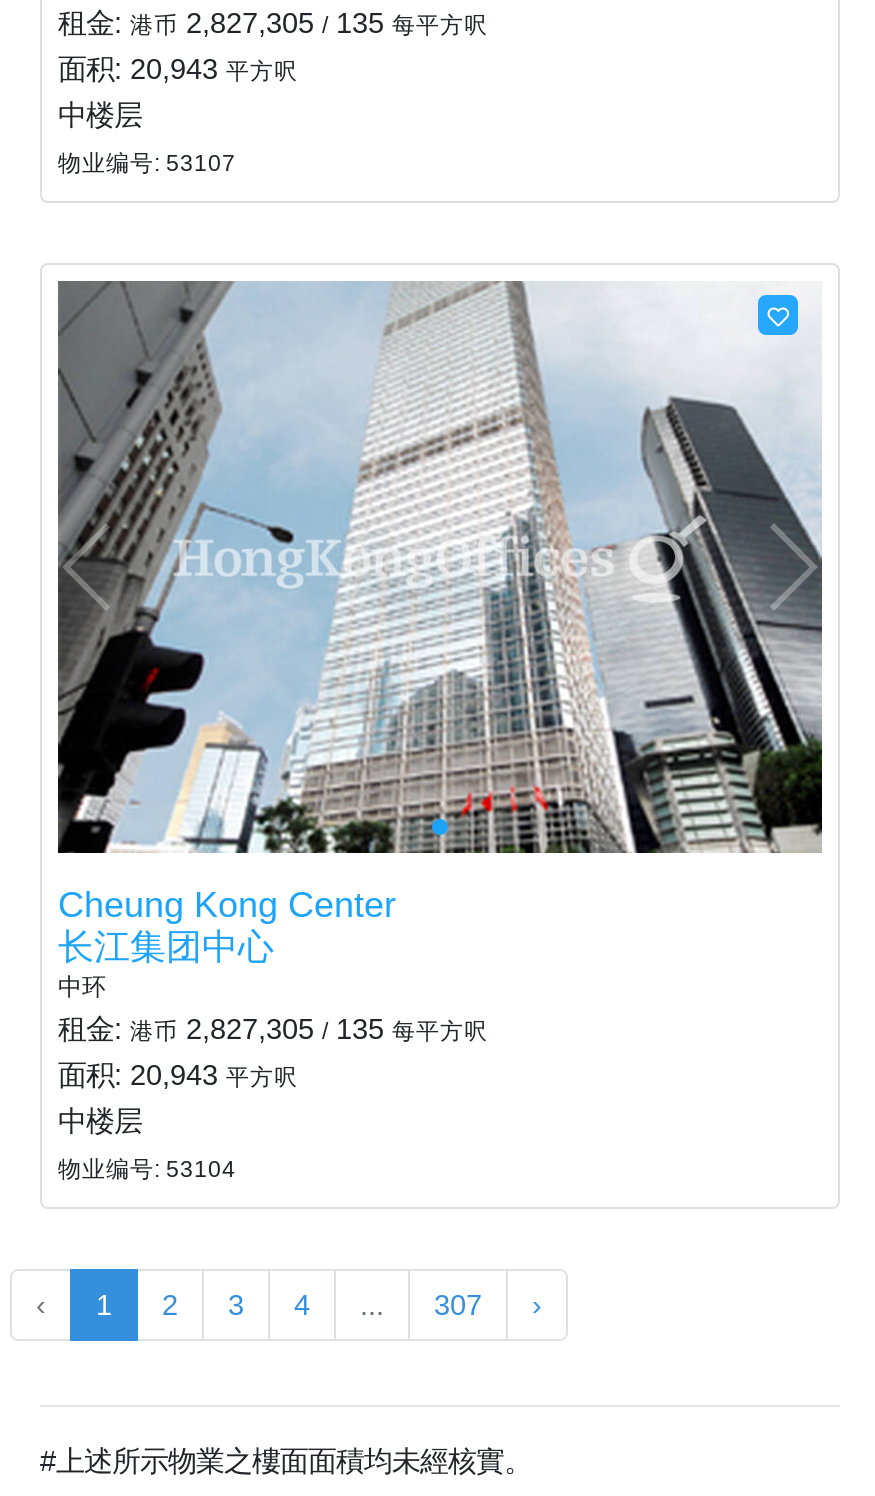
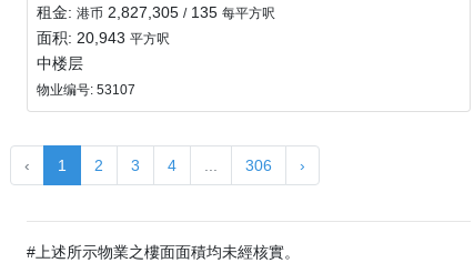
[56,278,824,1181] [image] | Cheung Kong Center | 长江集团中心 | 中环 | 租金:港币 2,827,305 / 135 每平方呎 | 面积: 20,943平方呎 | 中楼层 | 物业编号: 53104 -> none
[434,1289,482,1321] 307 -> [245,157,272,174] 306

